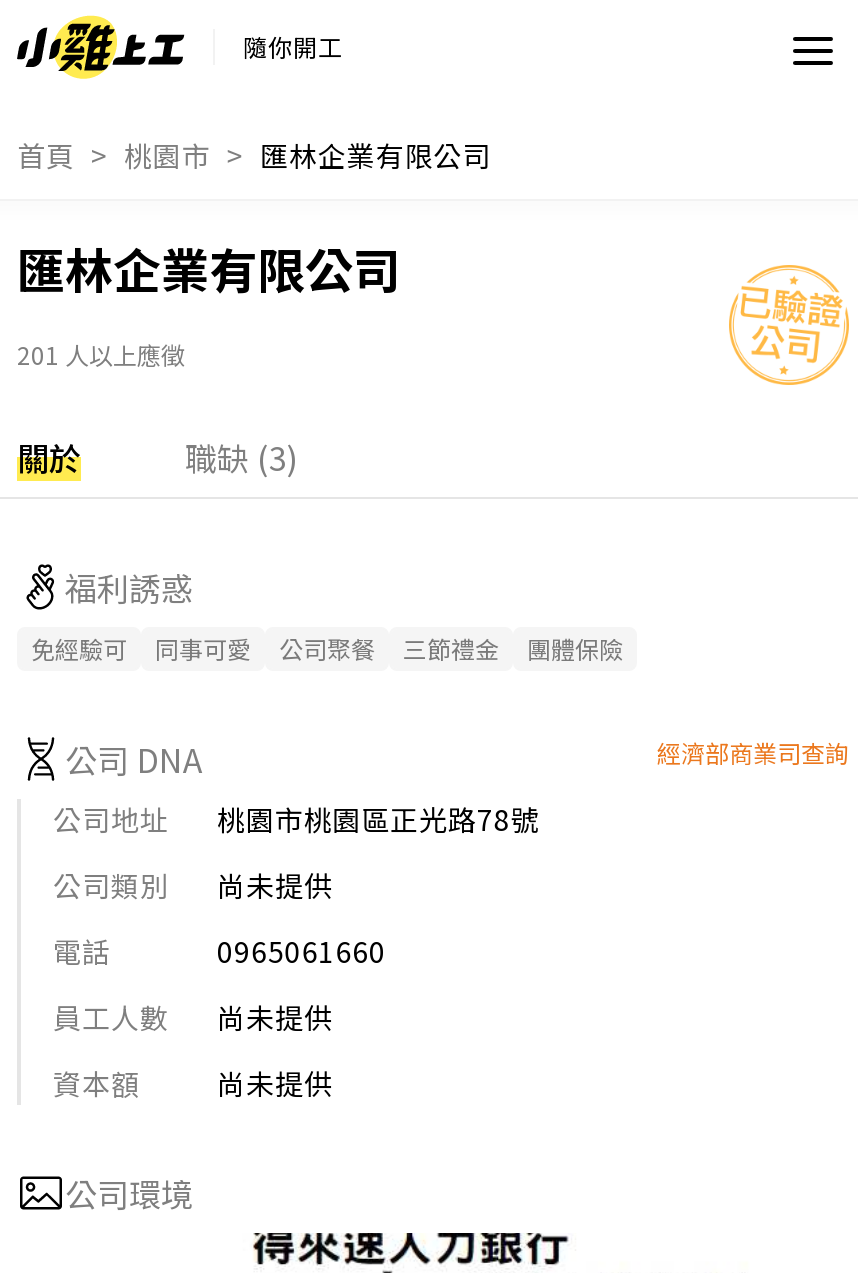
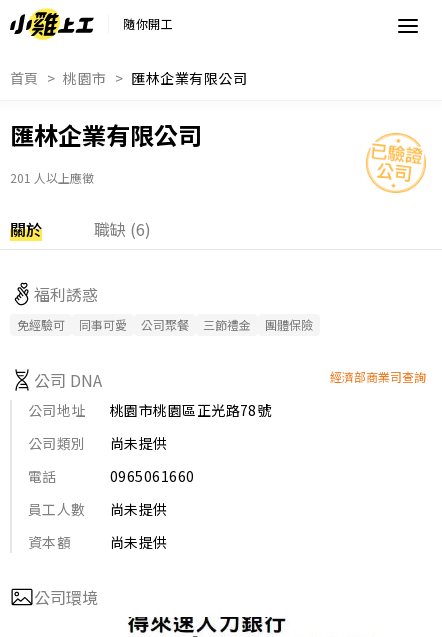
[185,433,299,481] 職缺 (3) -> [94,217,151,241] 職缺 (6)

